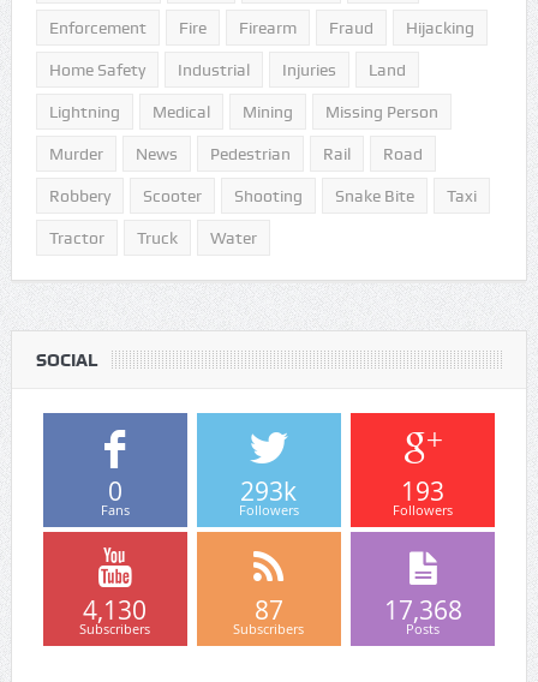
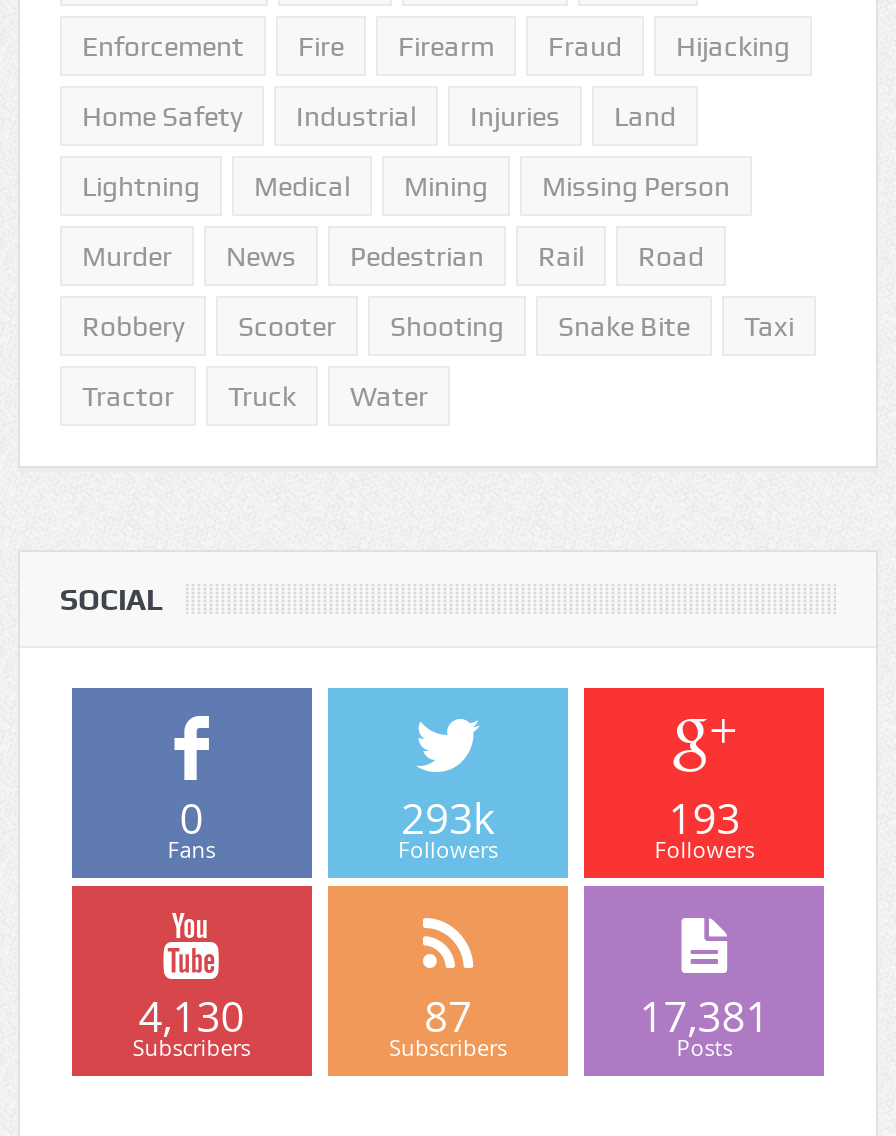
[384,593,462,627] 17,368 -> [640,988,770,1044] 17,381

